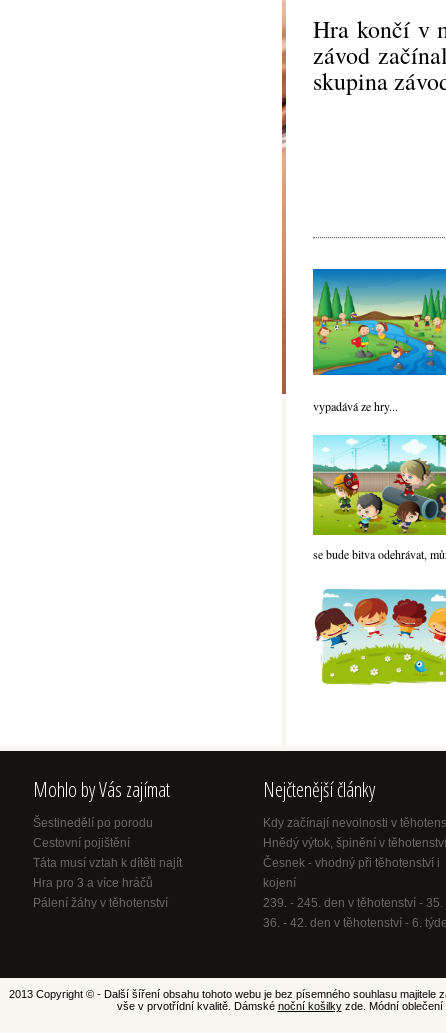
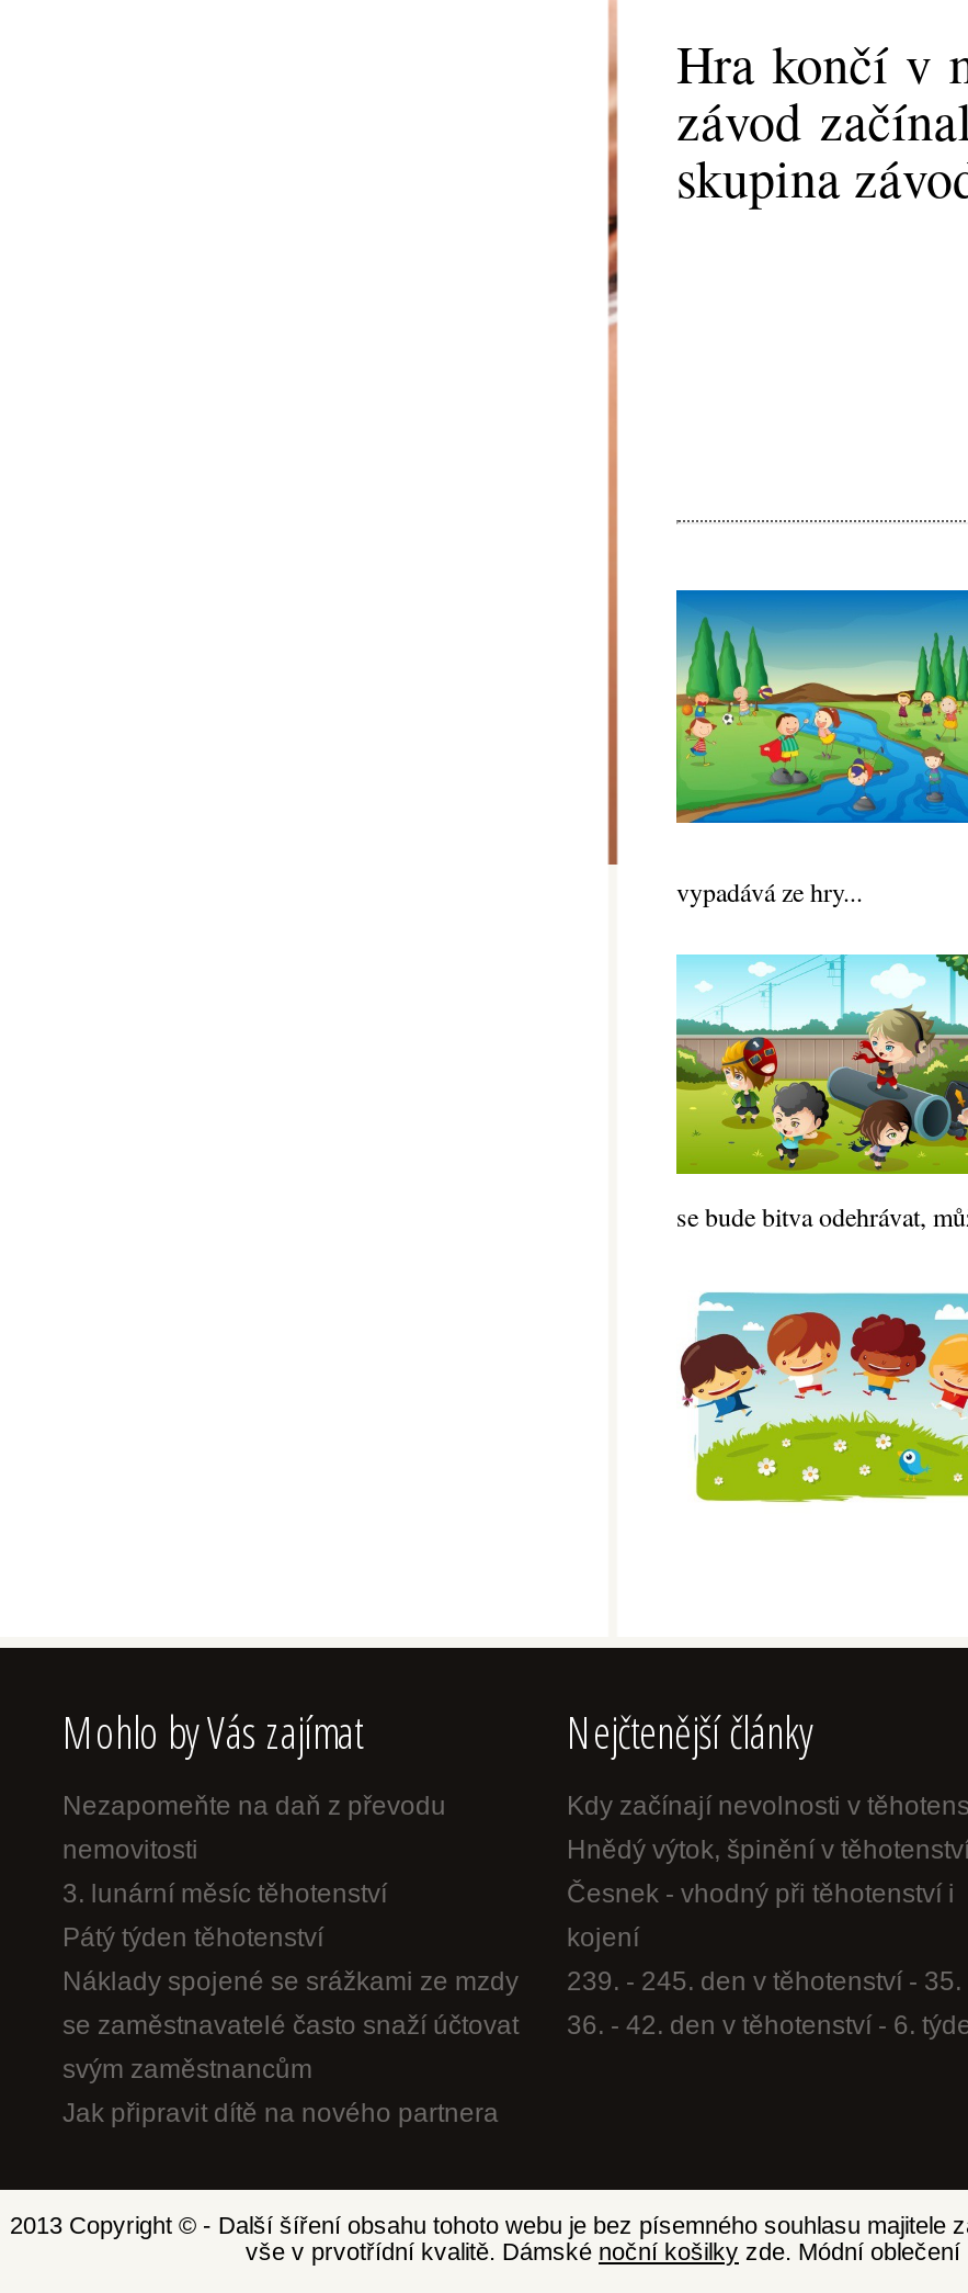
[33,816,182,910] Šestinedělí po porodu | Cestovní pojištění | Táta musí vztah k dítěti najít | Hra pro 3 a více hráčů | Pálení žáhy v těhotenství -> [62,1791,519,2128] Nezapomeňte na daň z převodu | nemovitosti | 3. lunární měsíc těhotenství | Pátý týden těhotenství | Náklady spojené se srážkami ze mzdy | se zaměstnavatelé často snaží účtovat | svým zaměstnancům | Jak připravit dítě na nového partnera

